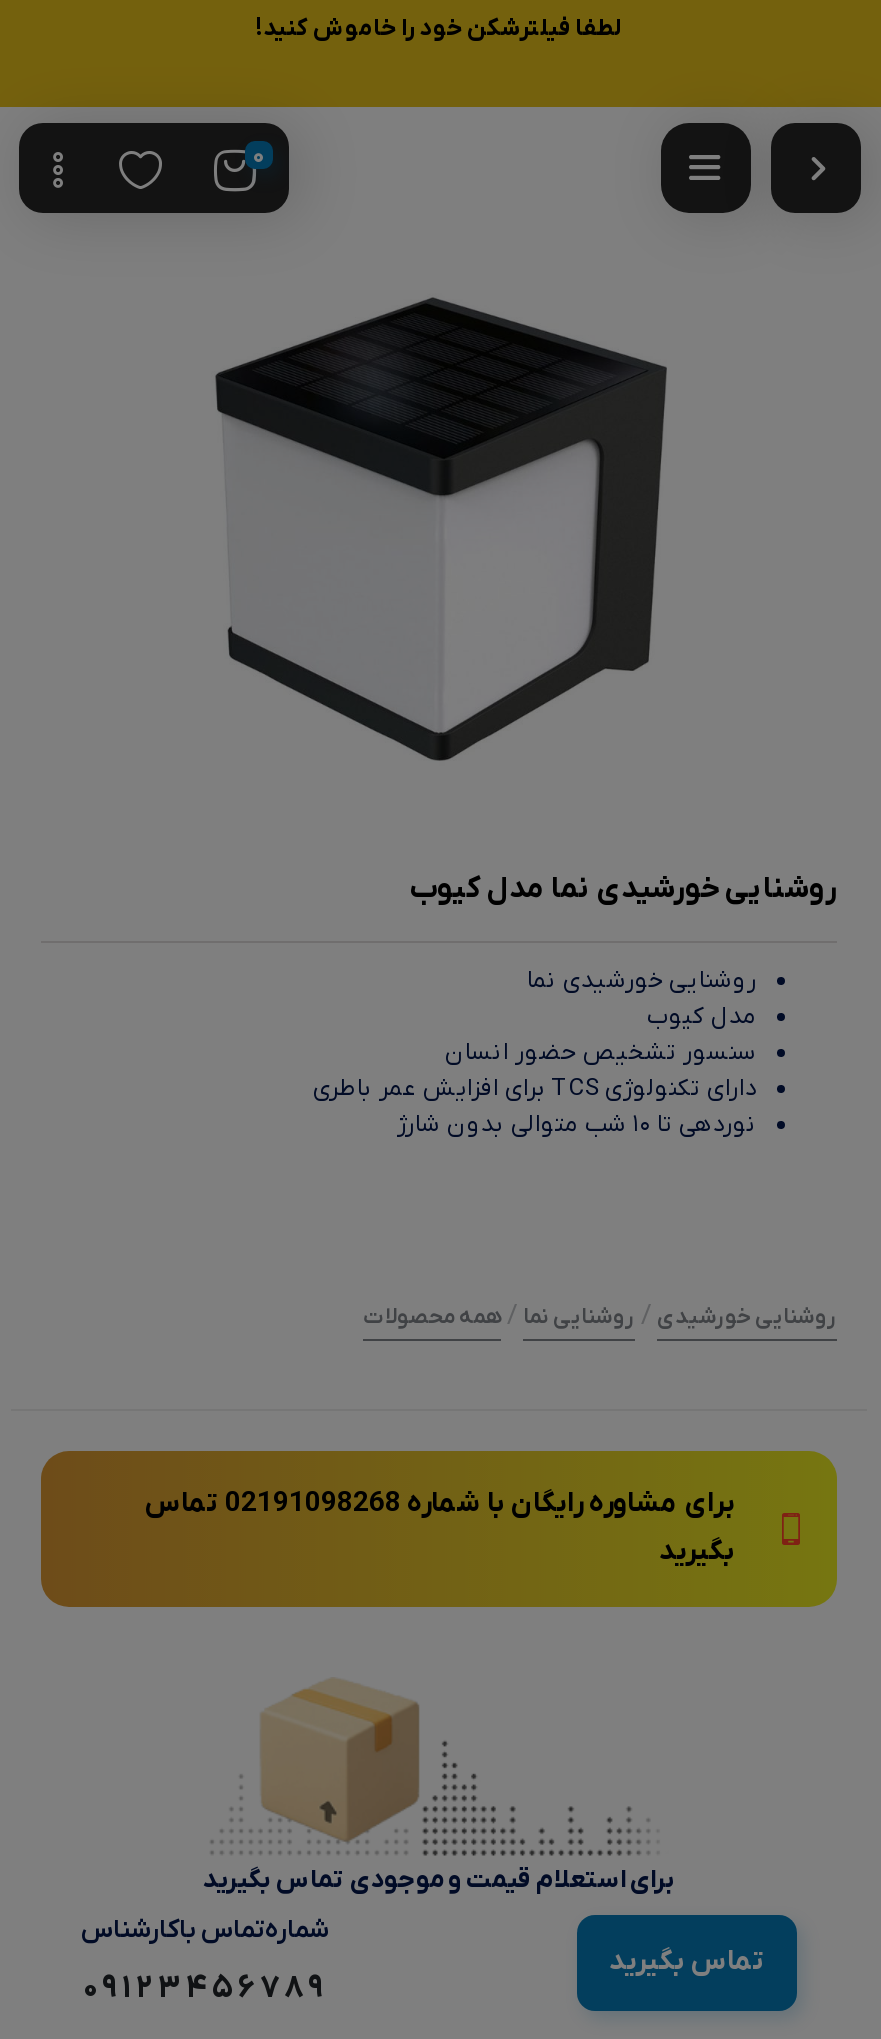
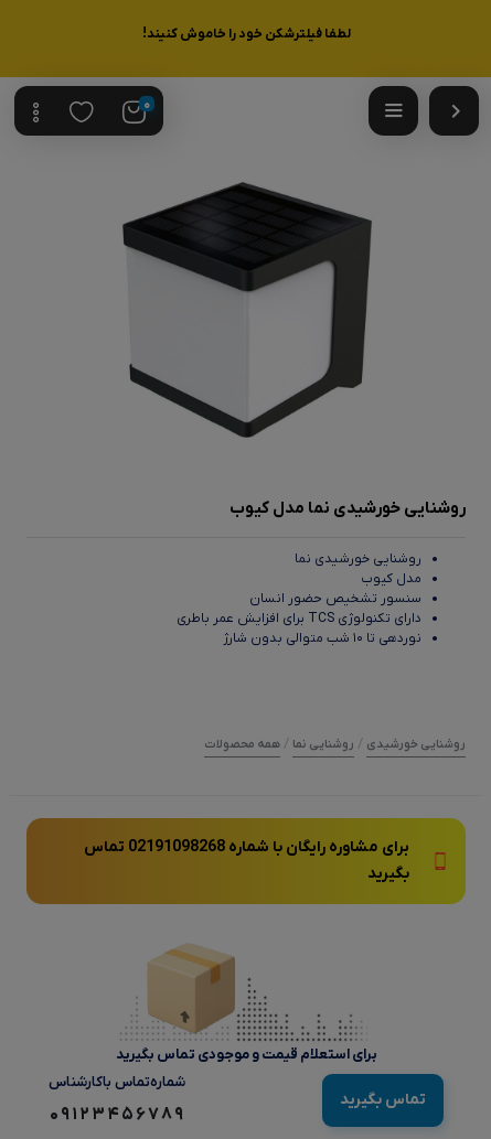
[255,13,623,45] لطفا فیلترشکن خود را خاموش کنید! -> [142,25,350,43] لطفا فیلترشکن خود را خاموش کنیند!

